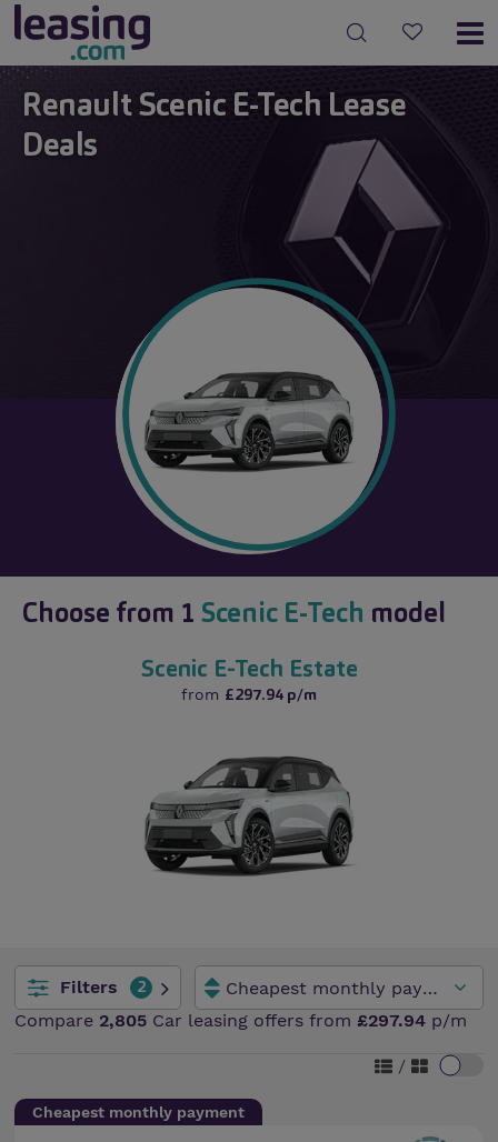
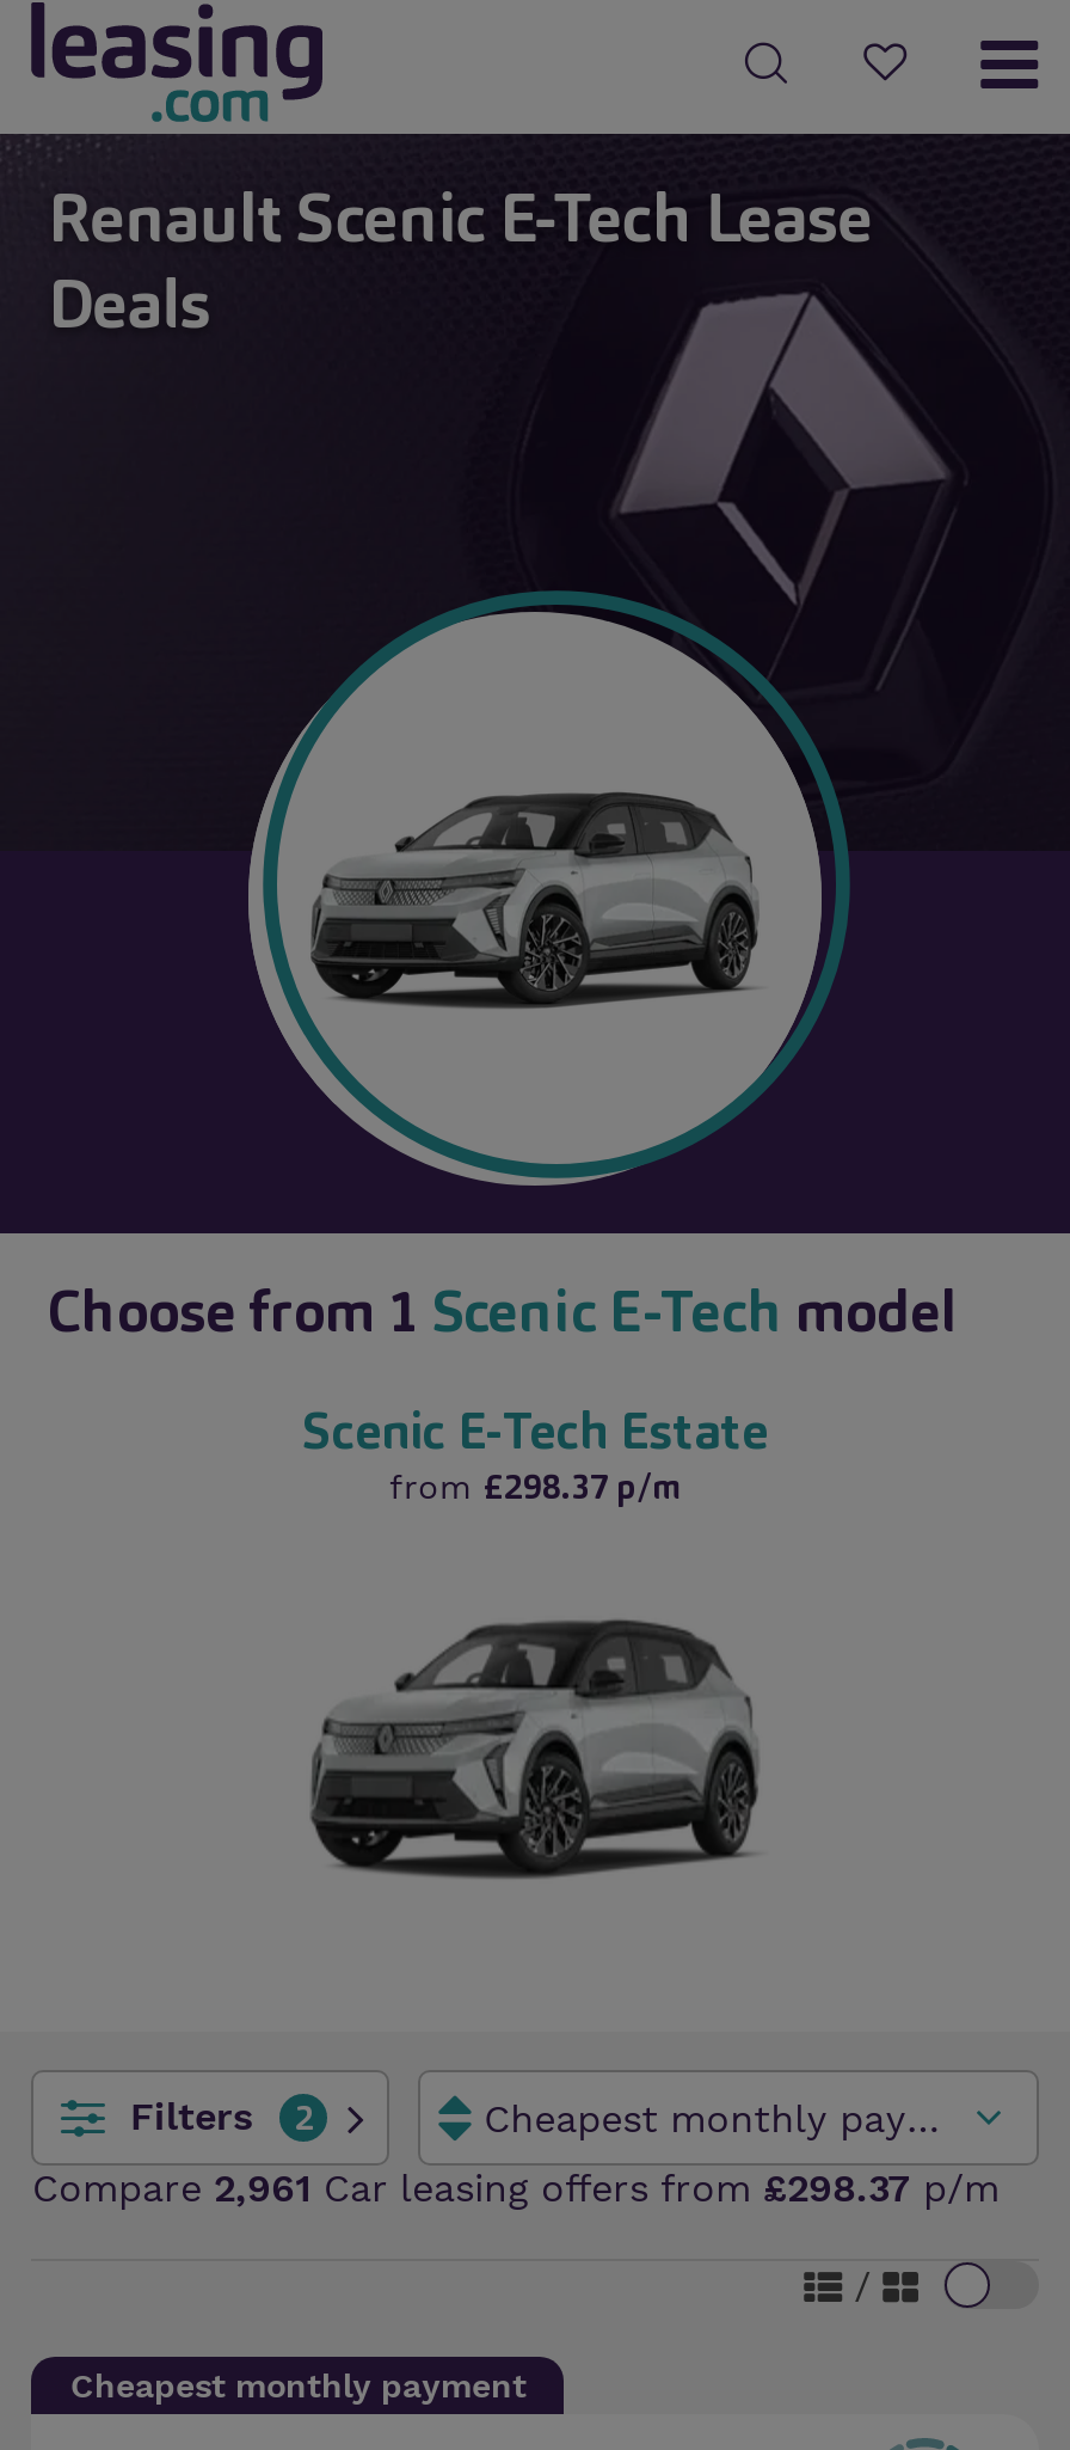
[181,685,317,703] from £297.94 p/m -> [389,1468,681,1506] from £298.37 p/m
[15,1010,467,1031] Compare 2,805 Car leasing offers from £297.94 p/m -> [32,2167,999,2212] Compare 2,961 Car leasing offers from £298.37 p/m

